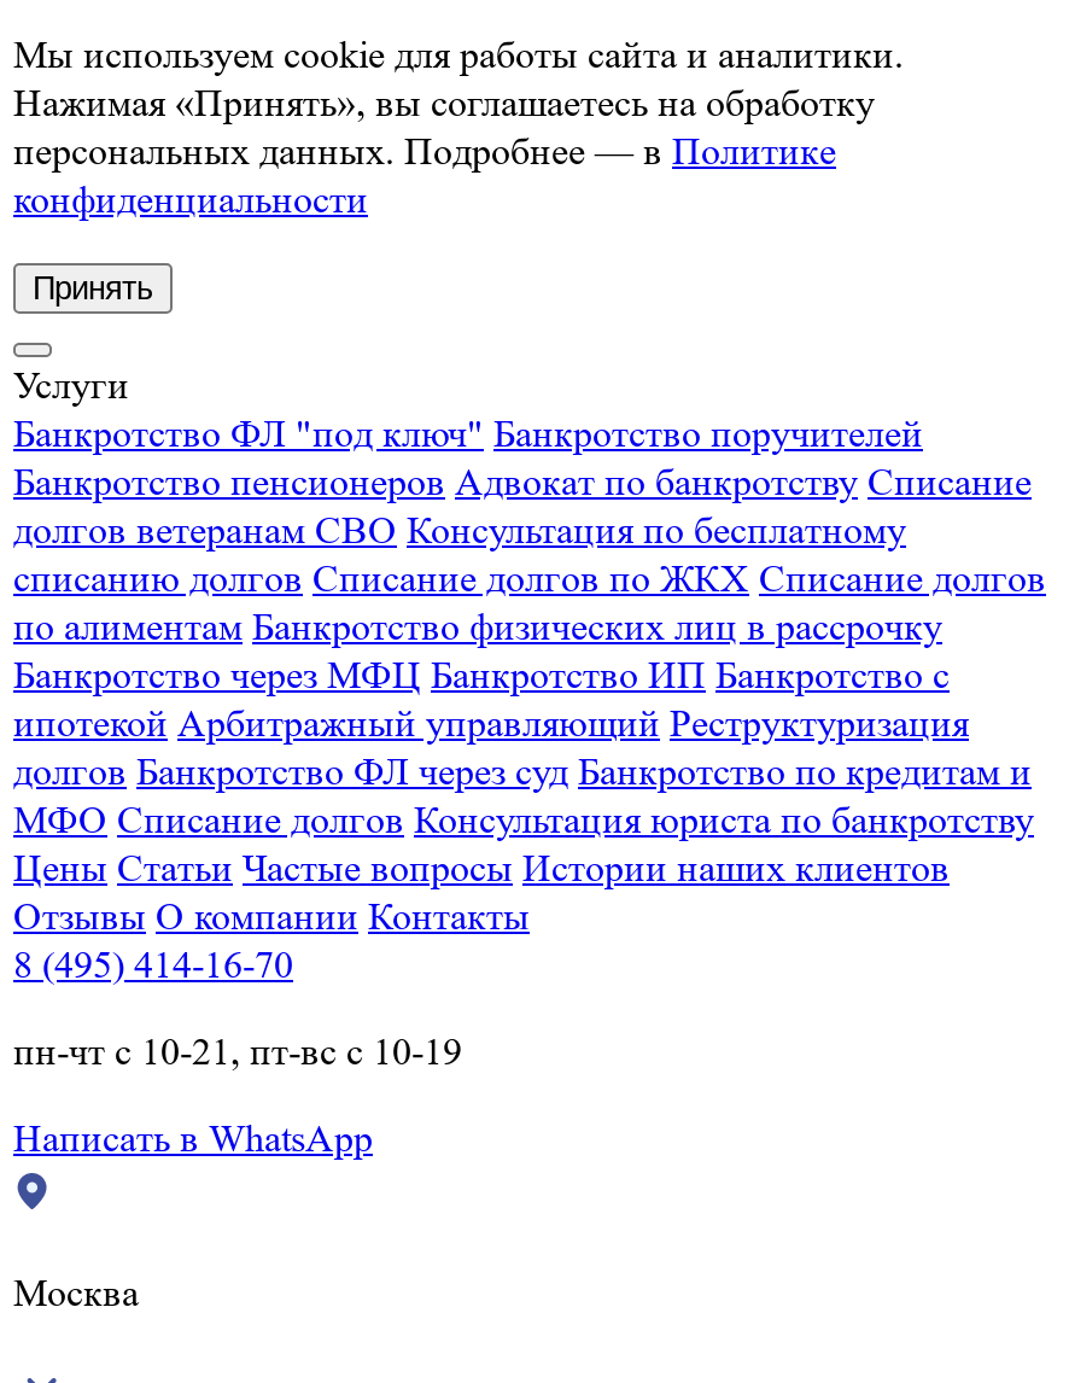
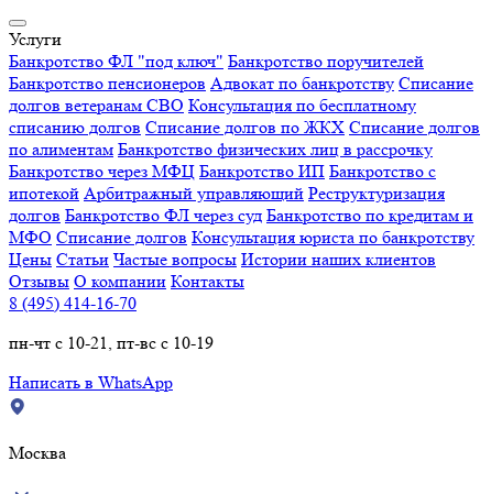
[13,31,904,307] Мы используем cookie для работы сайта и аналитики. | Нажимая «Принять», вы соглашаетесь на обработку | персональных данных. Подробнее — в Политике | конфиденциальности | Принять -> none

